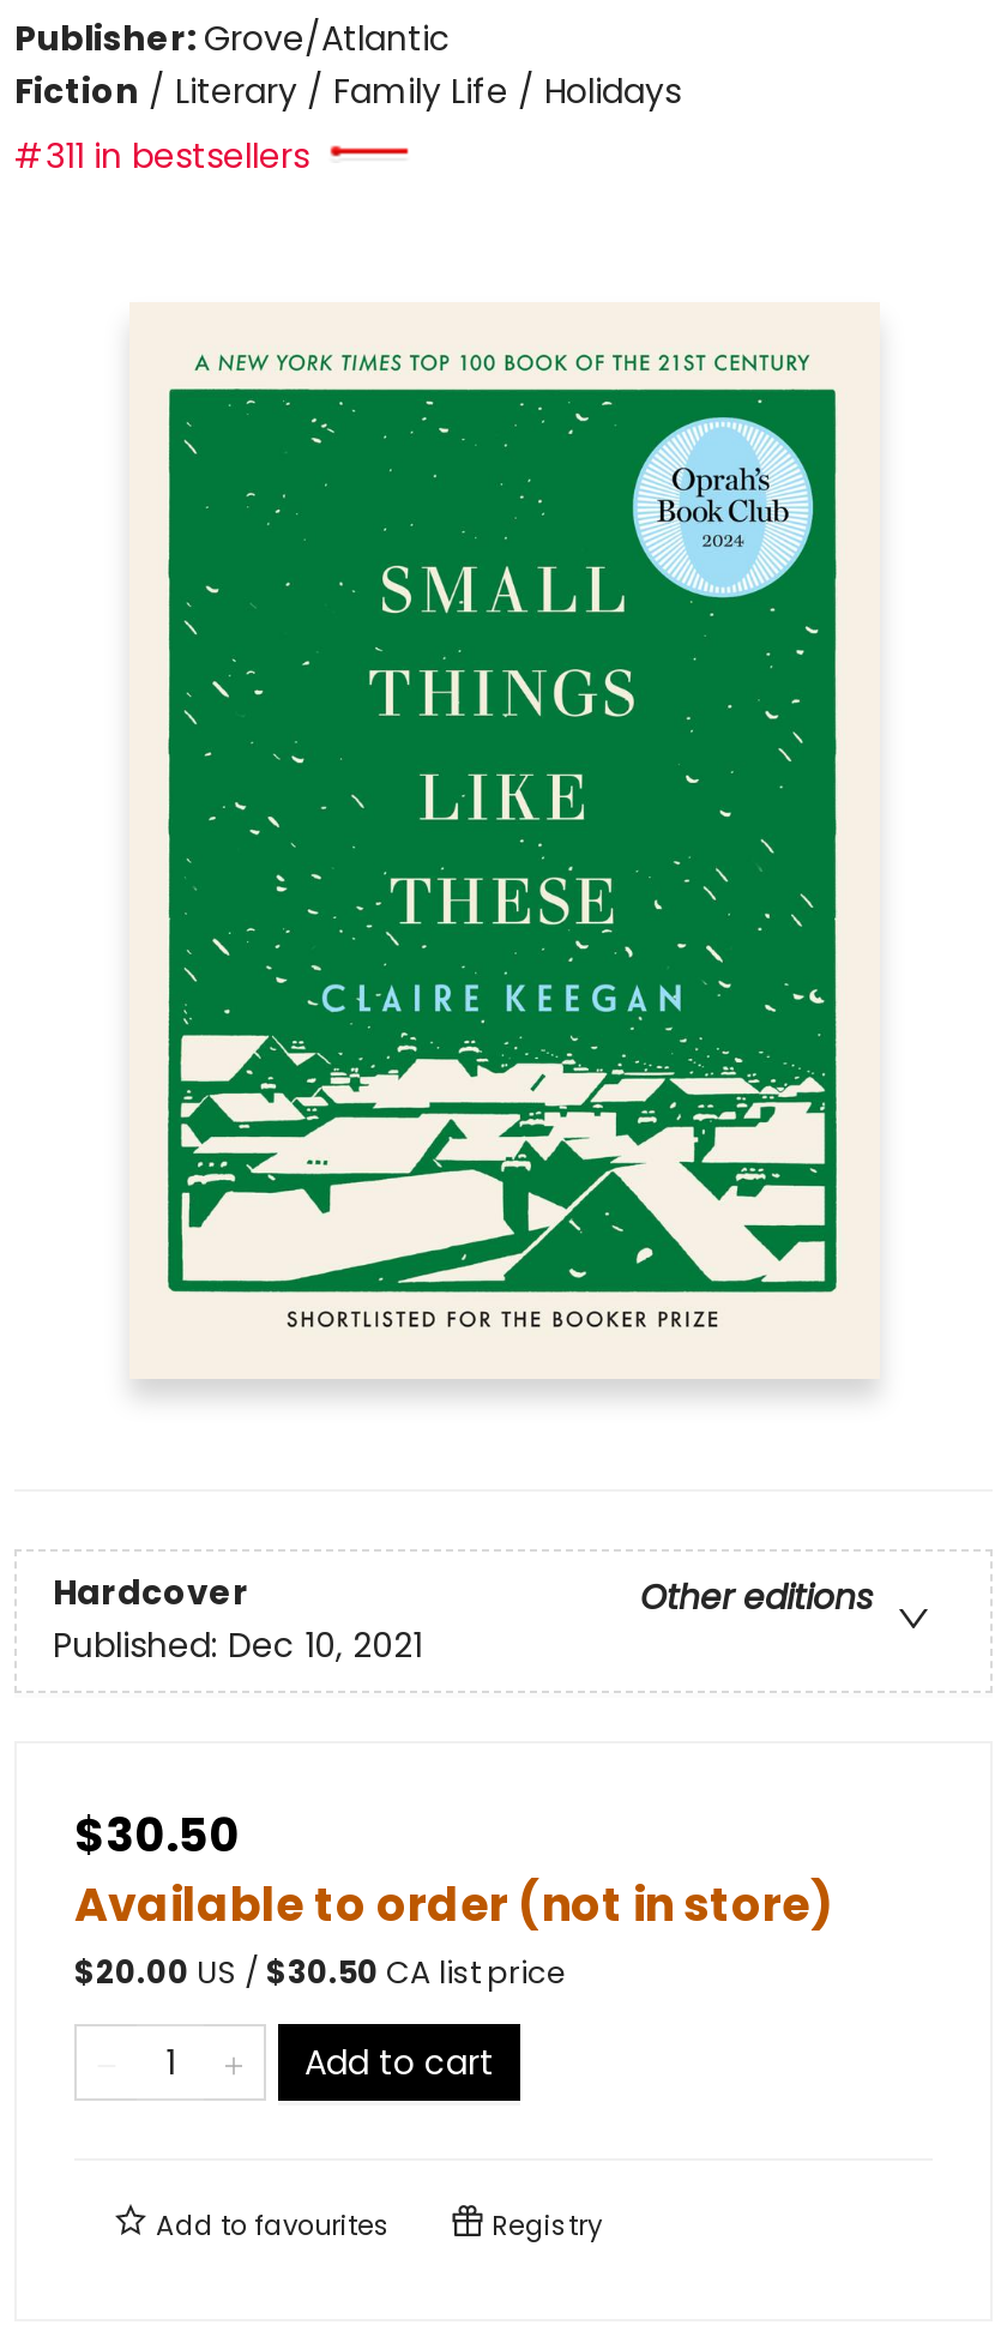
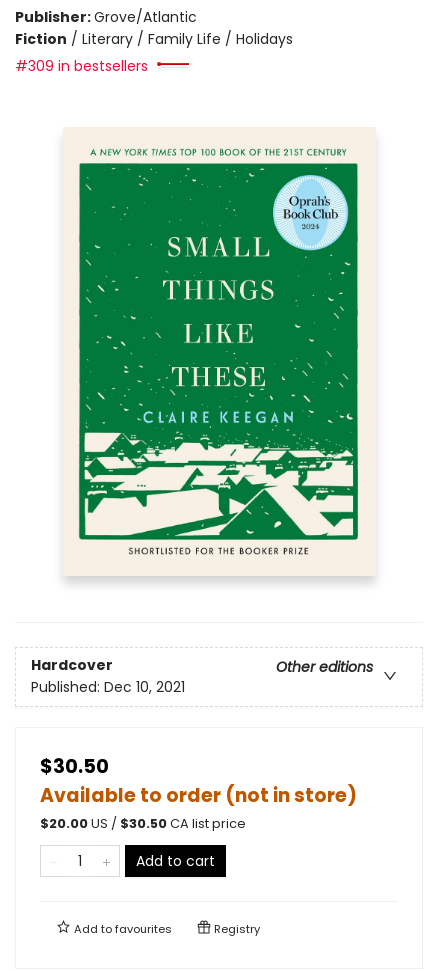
[14,132,309,180] #311 in bestsellers -> [15,56,148,76] #309 in bestsellers

